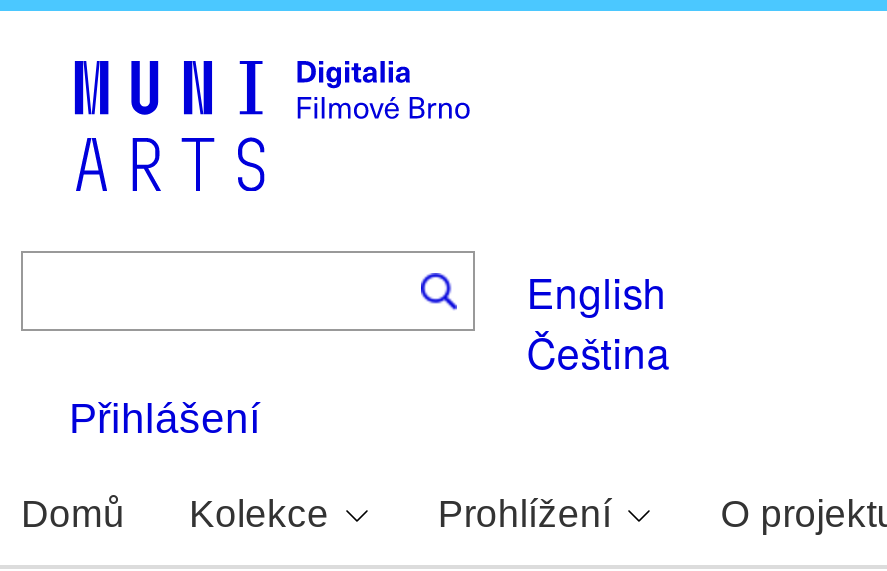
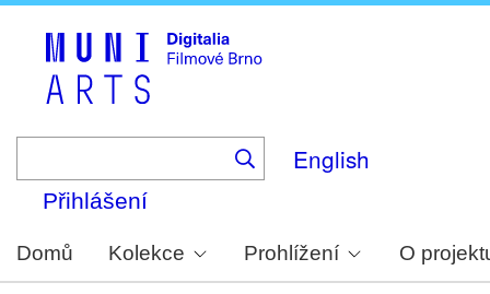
[527,321,671,381] Čeština -> none

